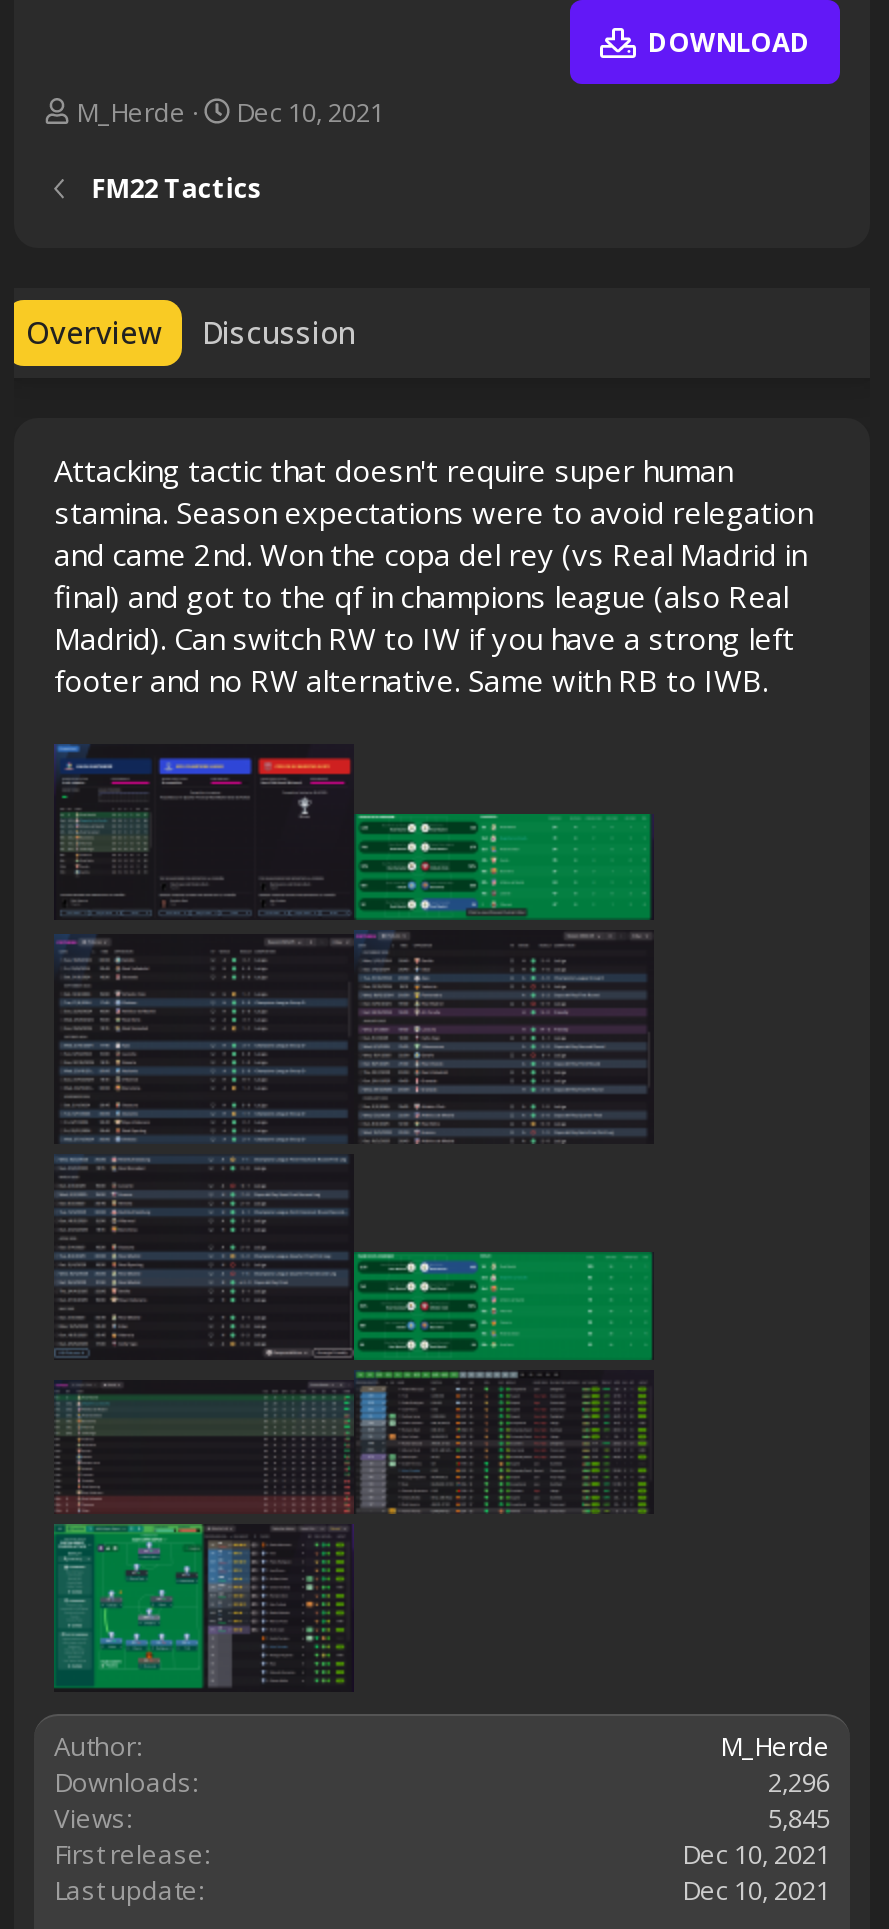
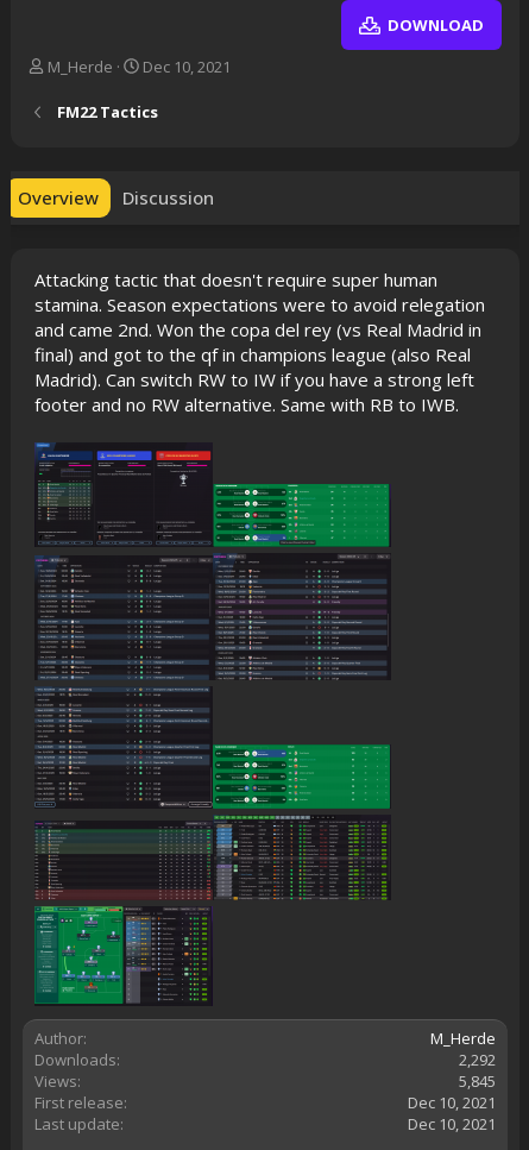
[768,1764,830,1800] 2,296 -> [459,1049,496,1070] 2,292

